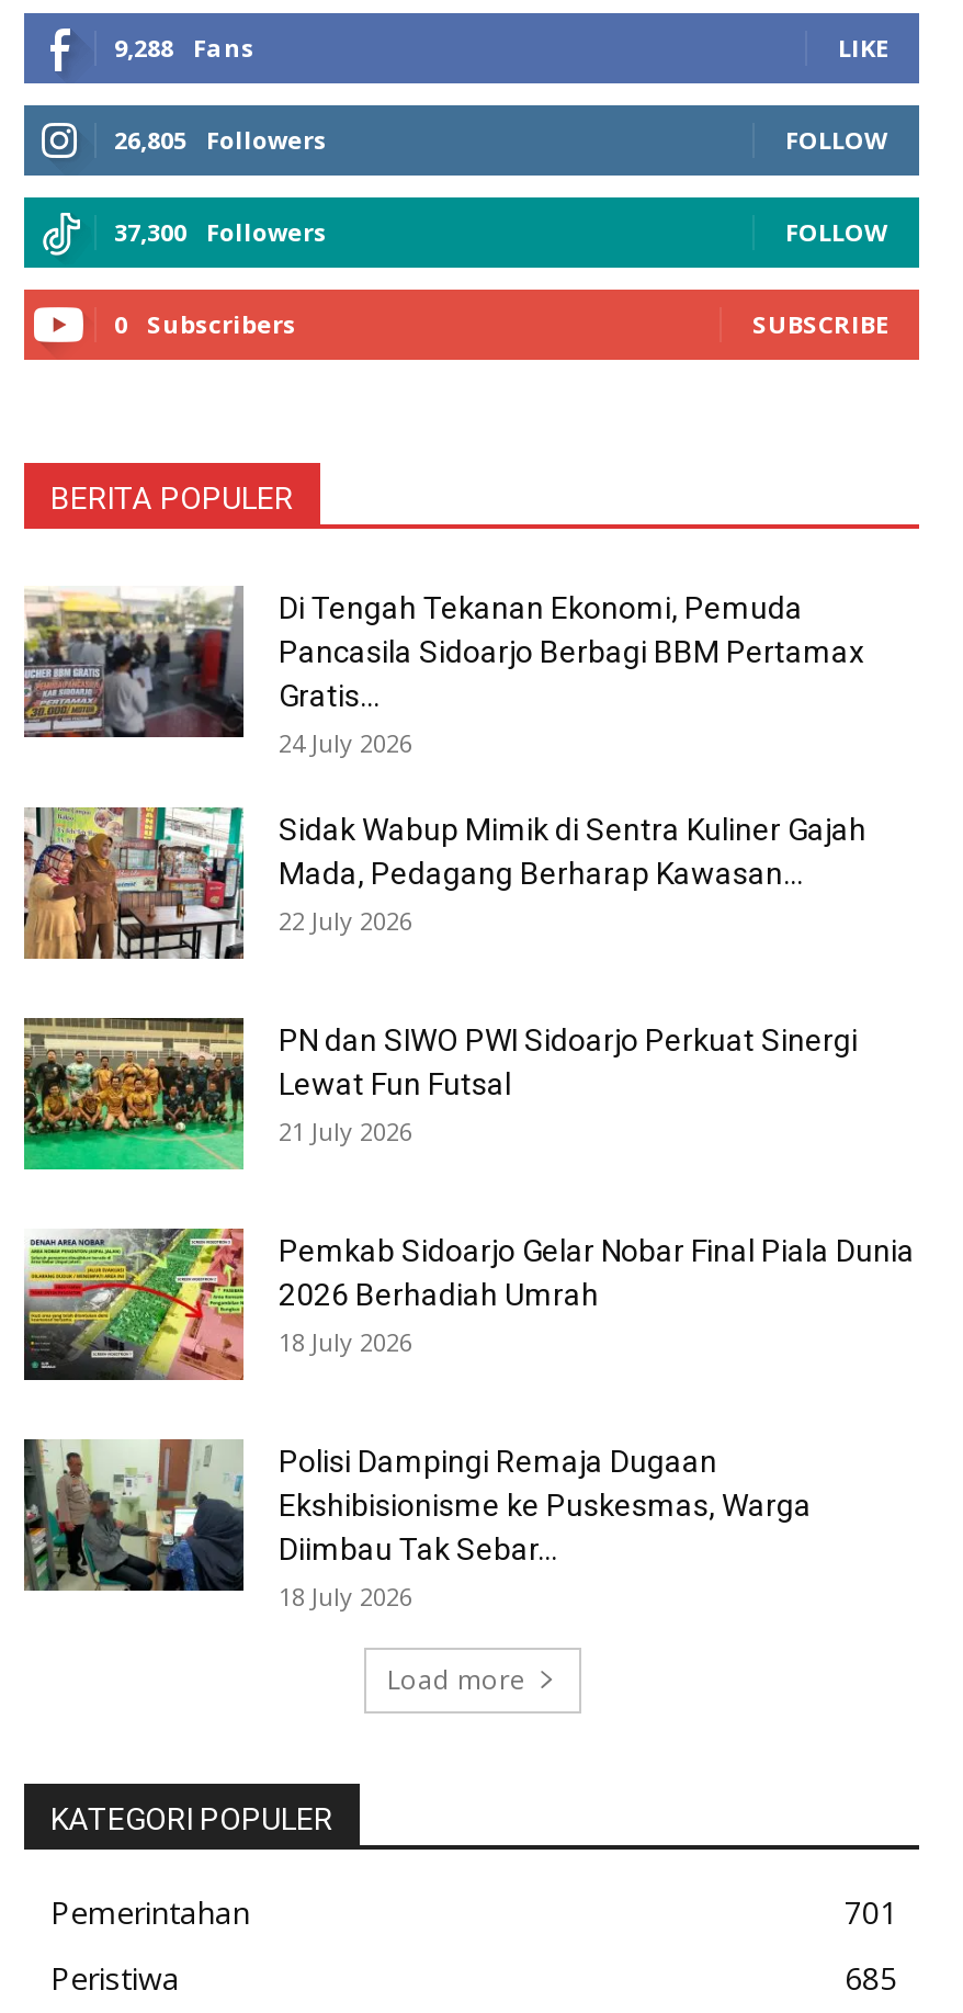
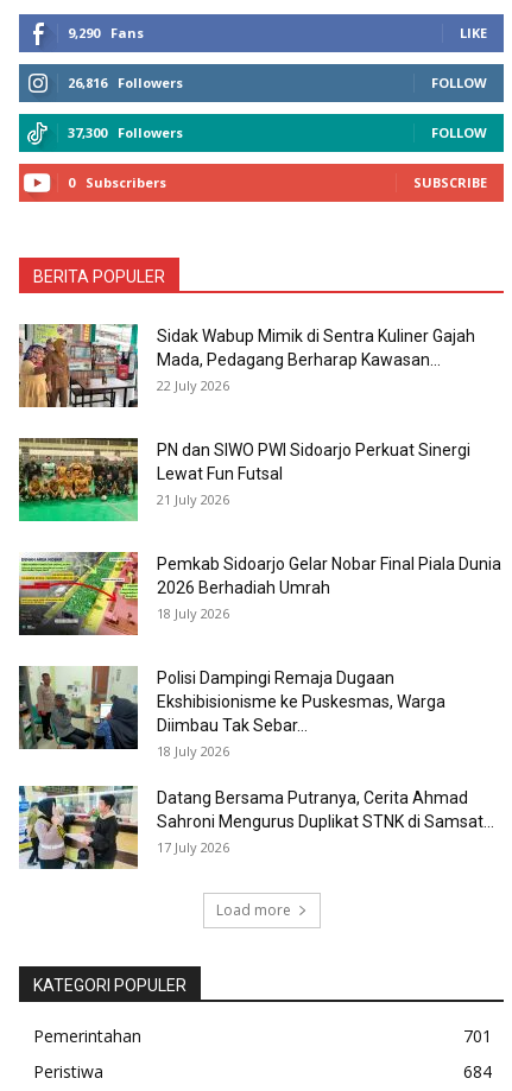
[114,31,254,64] 9,288 Fans -> [68,24,144,42] 9,290 Fans
[114,123,327,156] 26,805 Followers -> [68,74,183,91] 26,816 Followers
[24,588,864,759] [image] | Di Tengah Tekanan Ekonomi, Pemuda | Pancasila Sidoarjo Berbagi BBM Pertamax | Gratis... | 24 July 2026 -> none
moved [20,803,915,1613] -> [17,322,501,760]: [image] | Sidak Wabup Mimik di Sentra Kuliner Gajah | Mada, Pedagang Berharap Kawasan... | ... | Diimbau Tak Sebar... | 18 July 2026
none -> [18,785,494,870] [image] | Datang Bersama Putranya, Cerita Ahmad | Sahroni Mengurus Duplikat STNK di Samsat... | 17 July 2026
[845,1957,897,1999] 685 -> [463,1060,492,1083] 684

